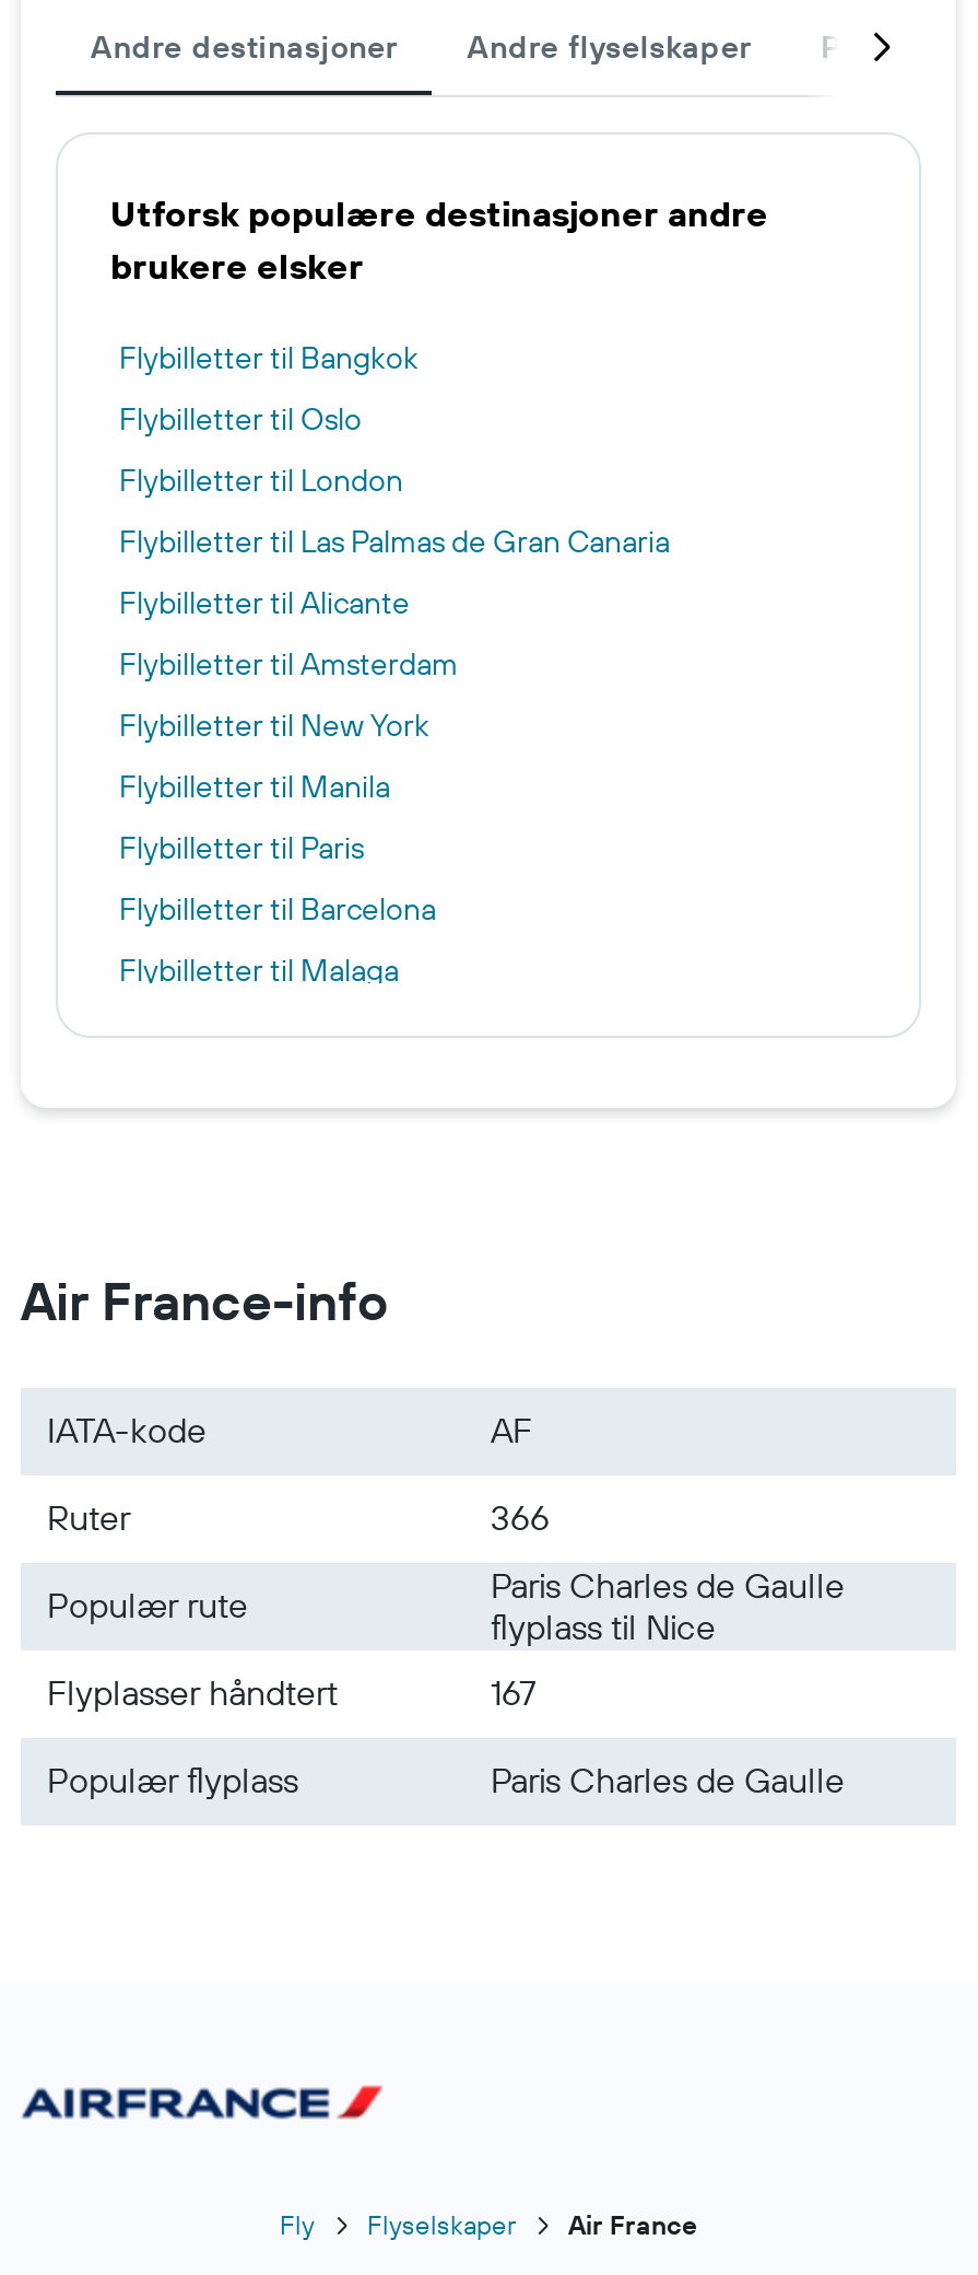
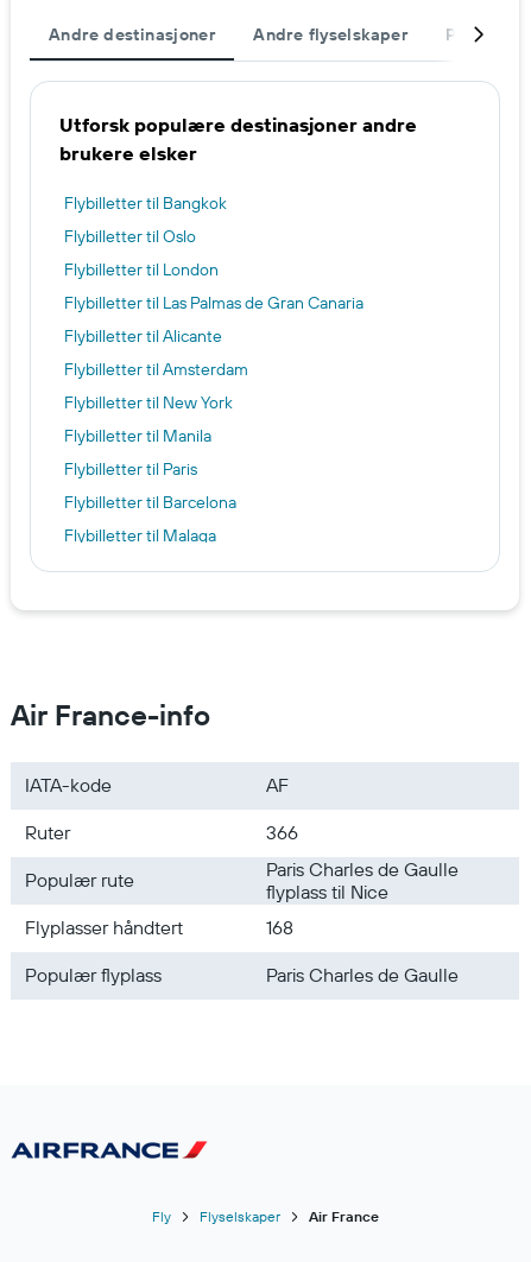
[491,1670,537,1714] 167 -> [266,915,293,939] 168

